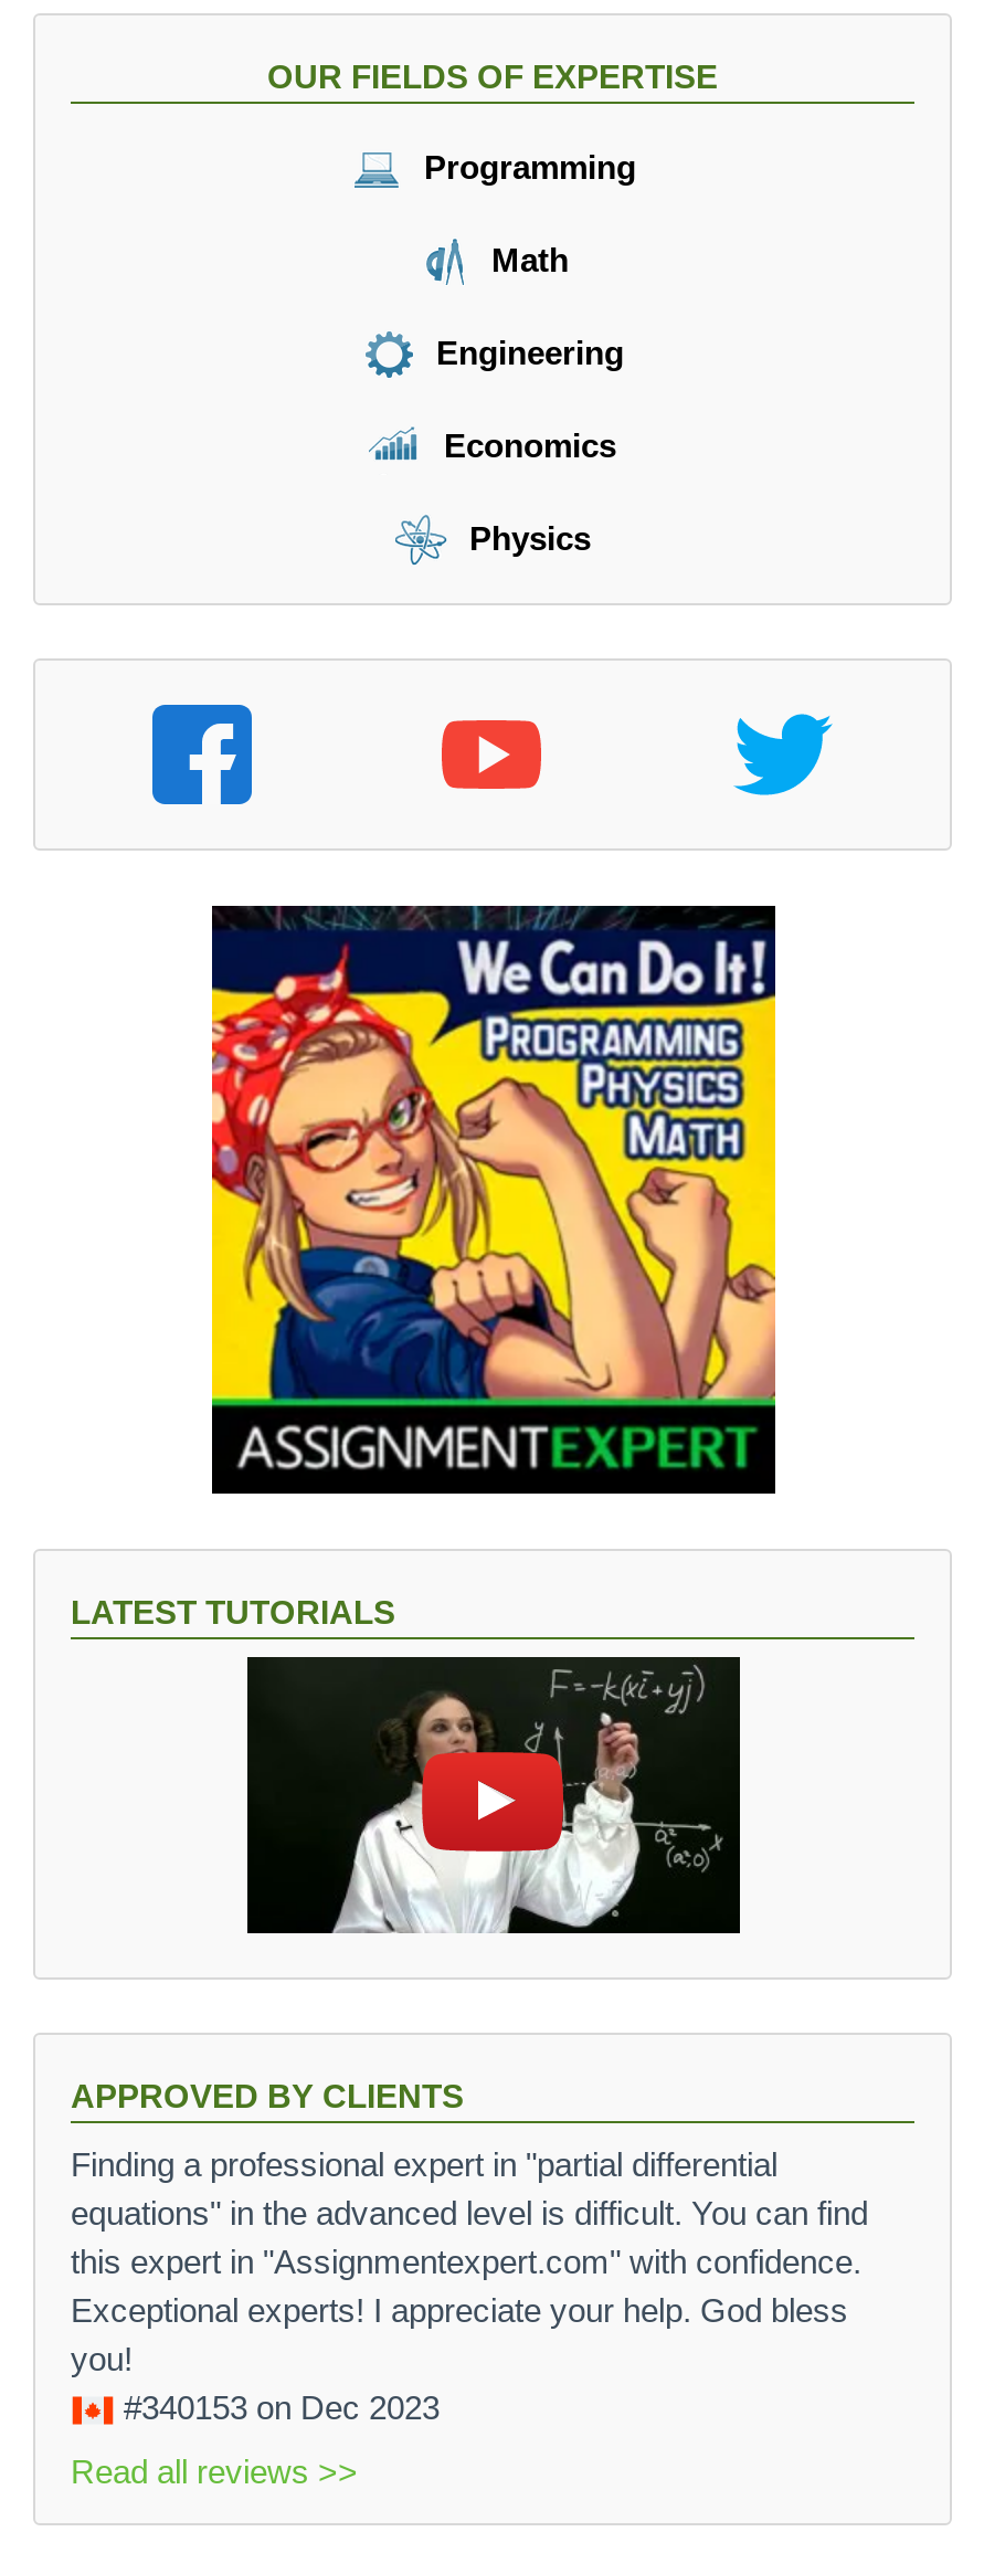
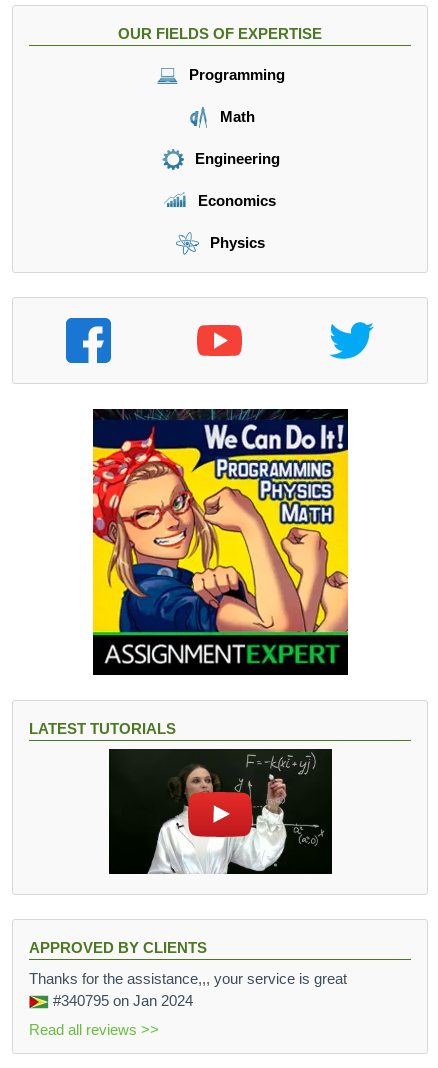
[71,2146,868,2427] Finding a professional expert in "partial differential | equations" in the advanced level is difficult. You can find | this expert in "Assignmentexpert.com" with confidence. | Exceptional experts! I appreciate your help. God bless | you! | #340153 on Dec 2023 -> [29,970,347,1009] Thanks for the assistance,,, your service is great | #340795 on Jan 2024

